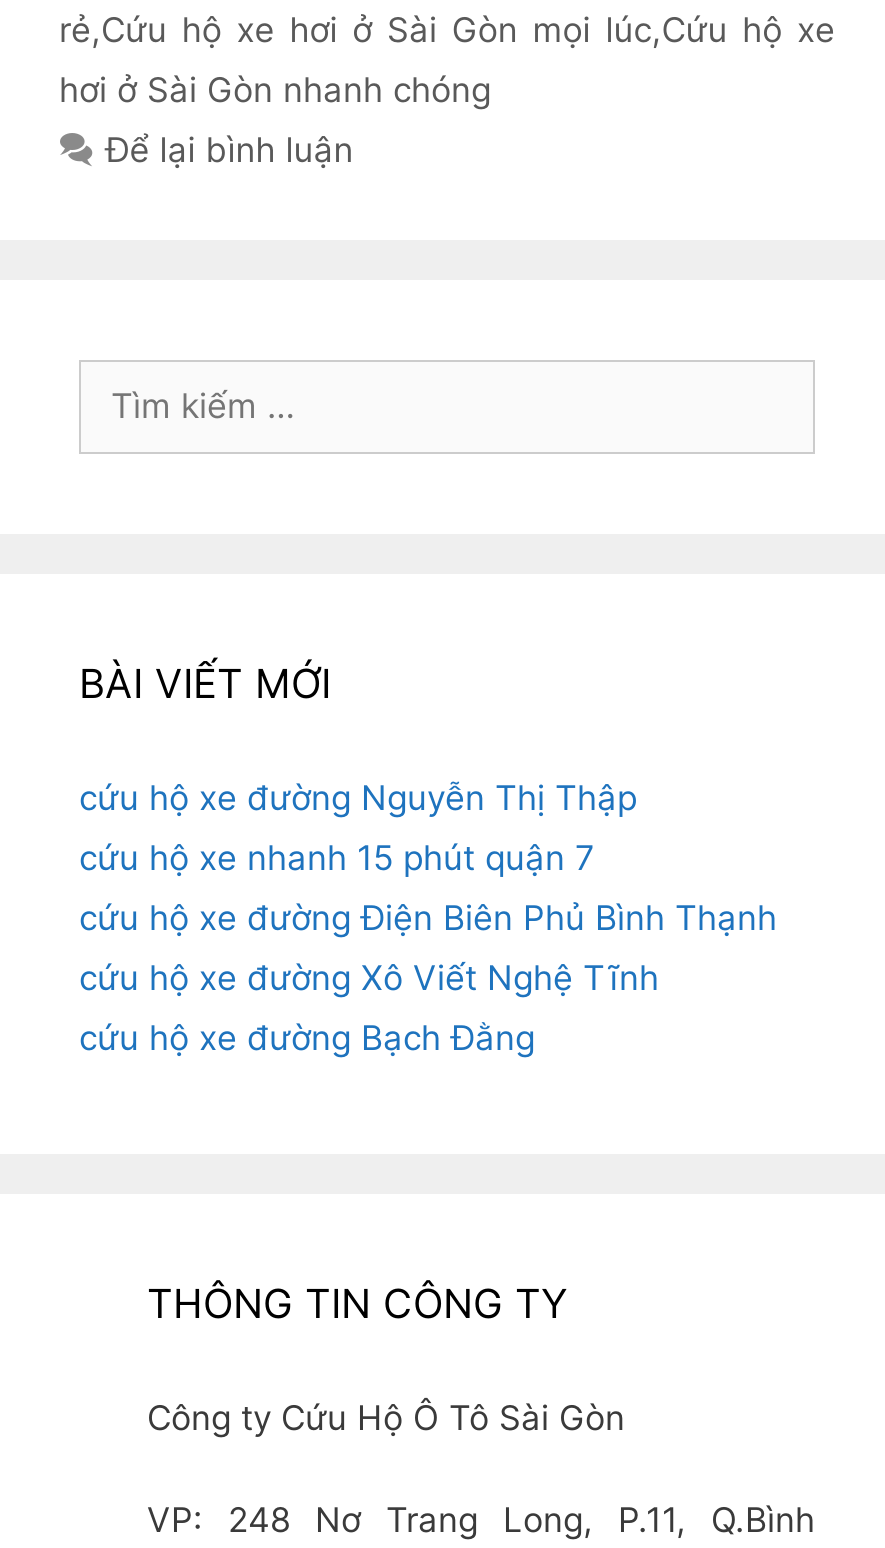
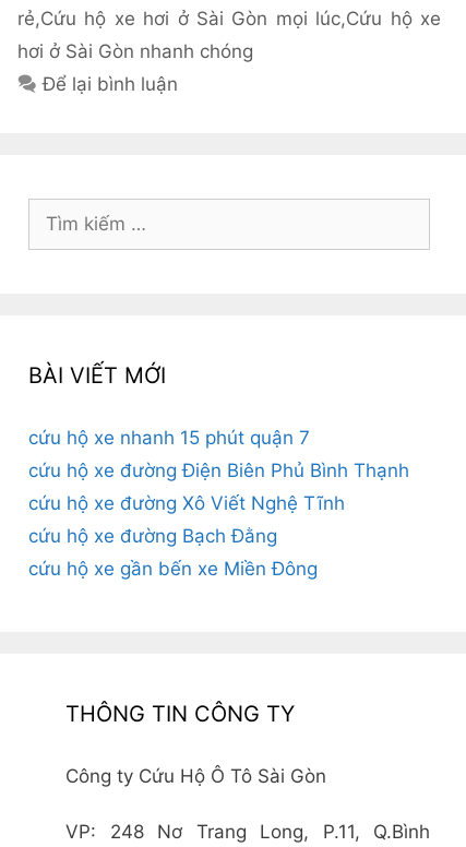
[79,779,637,819] cứu hộ xe đường Nguyễn Thị Thập -> none
moved [79,839,777,1059] -> [28,427,409,547]: cứu hộ xe nhanh 15 phút quận 7 | cứu hộ xe đường Điện Biên Phủ Bình Thạnh | cứu hộ xe đường Xô Viết Nghệ Tĩnh | cứu hộ xe đường Bạch Đằng
none -> [28,558,318,580] cứu hộ xe gần bến xe Miền Đông

